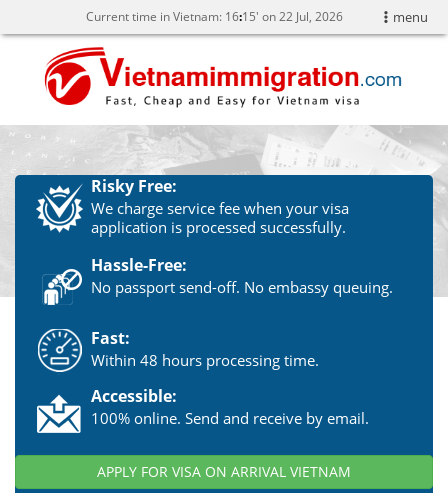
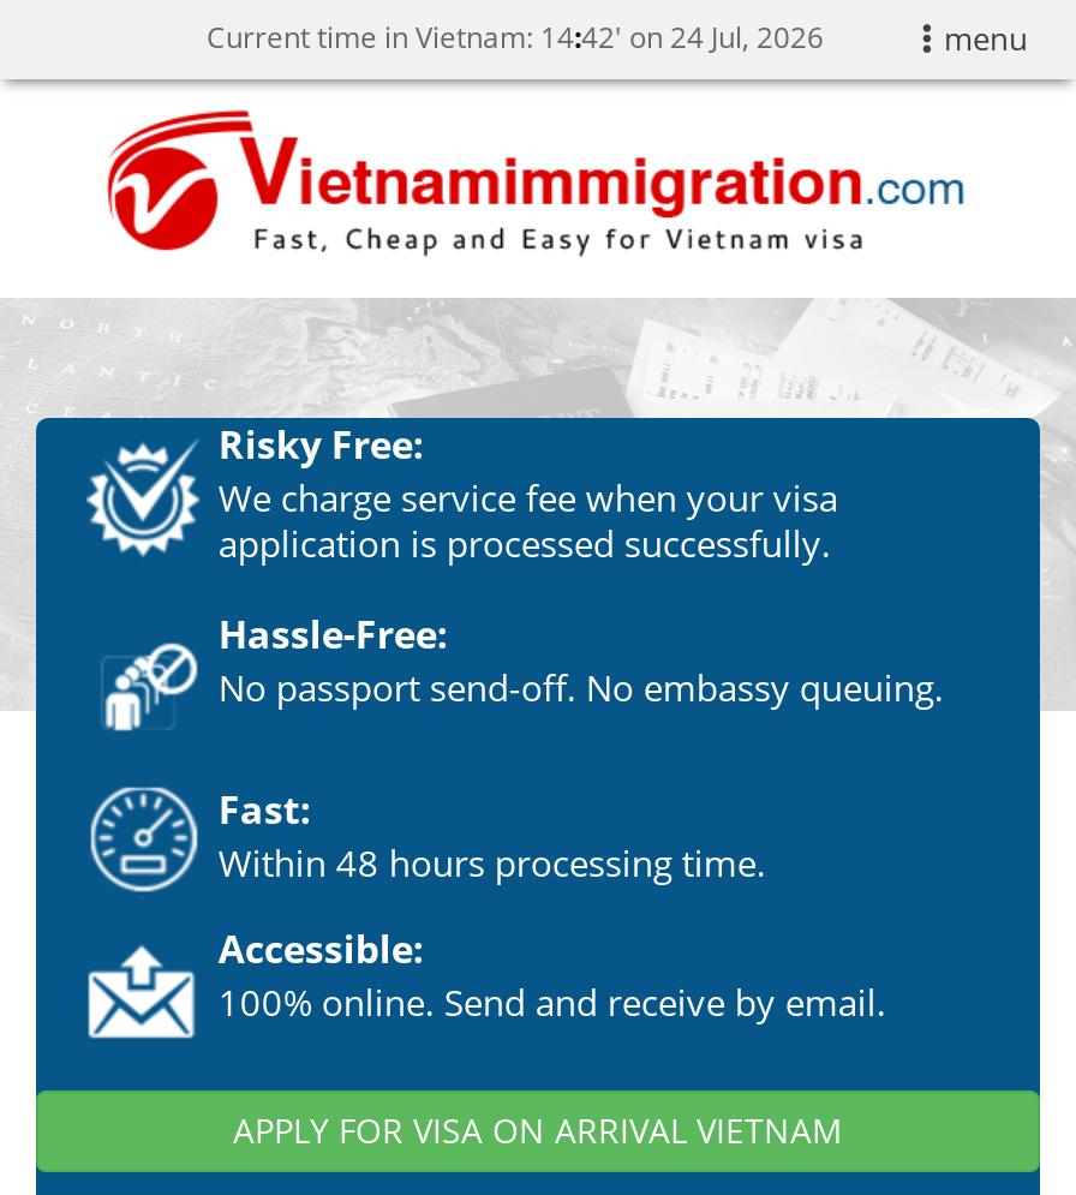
[86,8,343,25] Current time in Vietnam: 16 15' on 22 Jul, 2026 -> [207,17,824,58] Current time in Vietnam: 14:42' on 24 Jul, 2026

